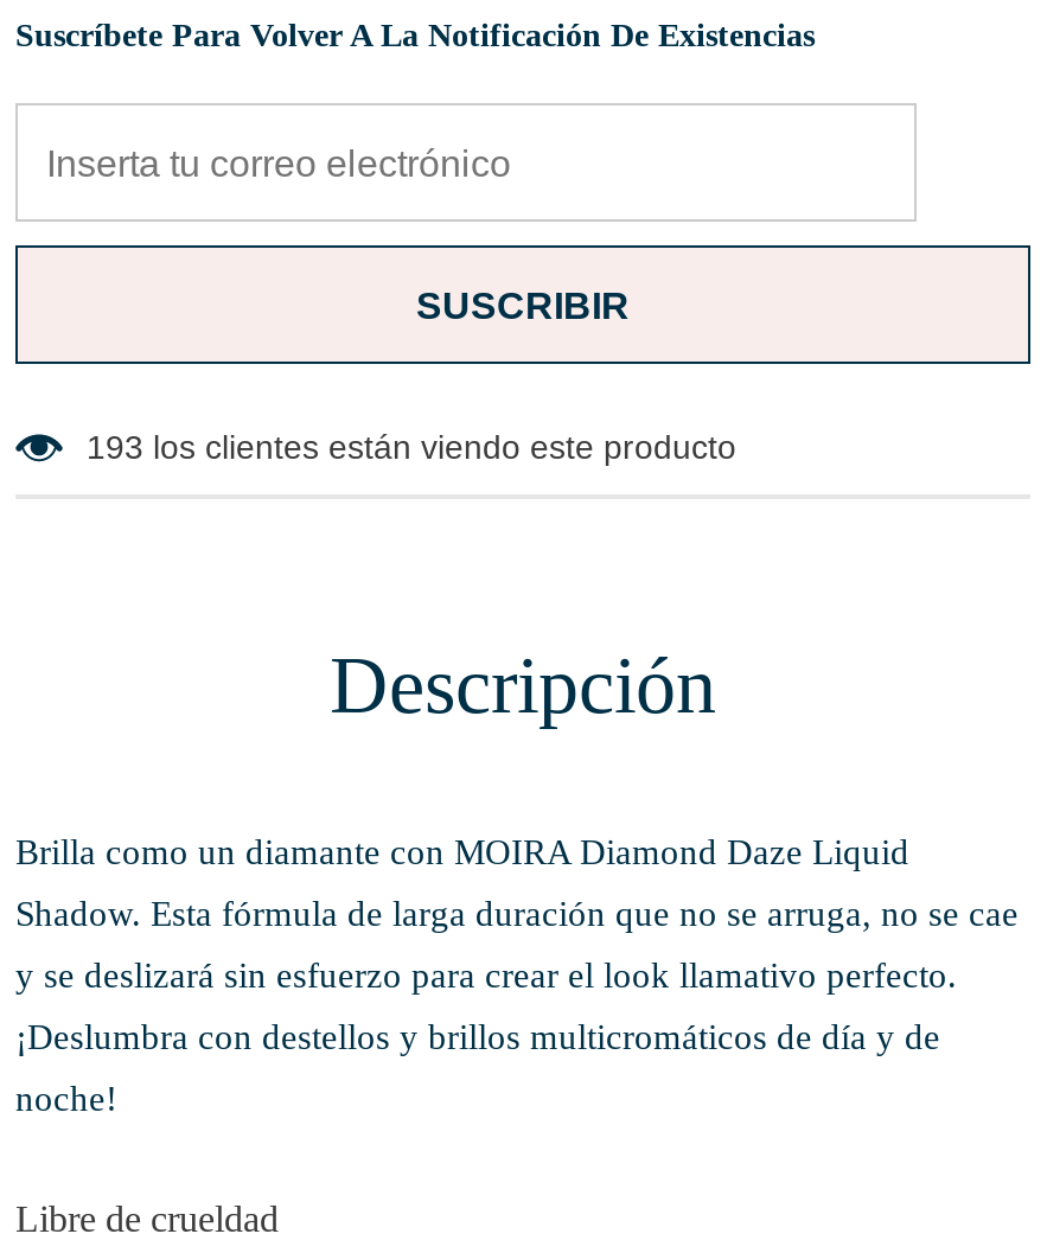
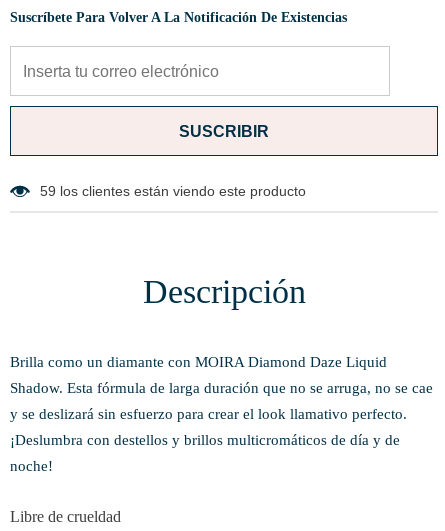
[87,428,736,466] 193 los clientes están viendo este producto -> [40,183,306,199] 59 los clientes están viendo este producto

